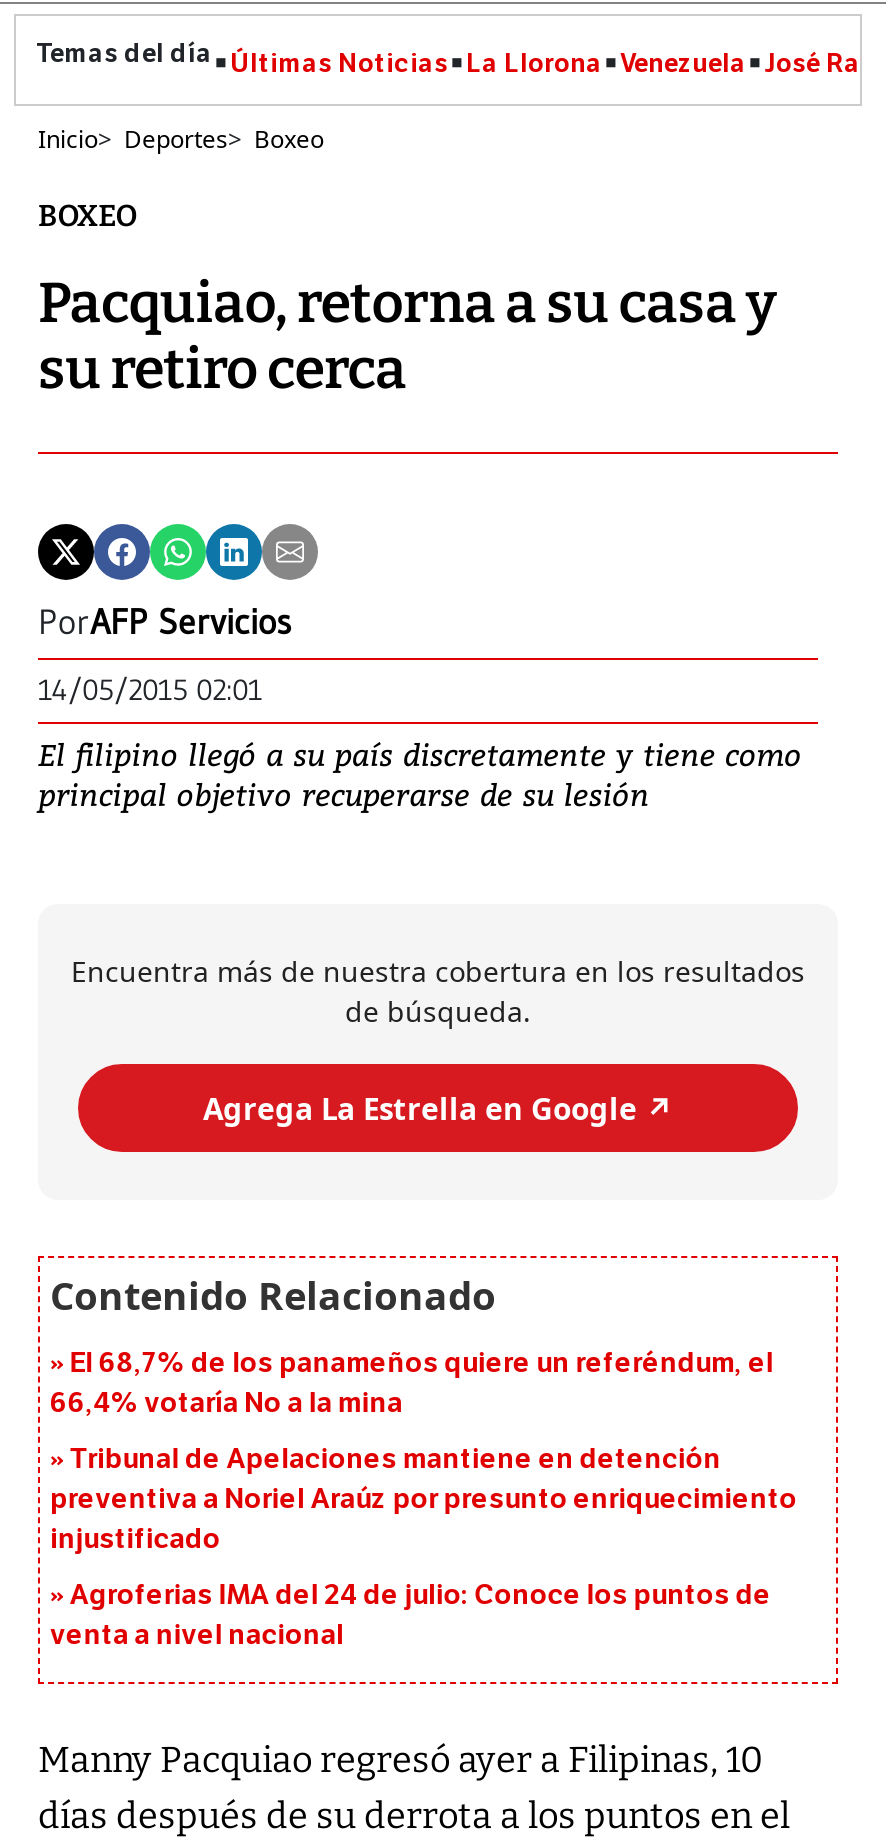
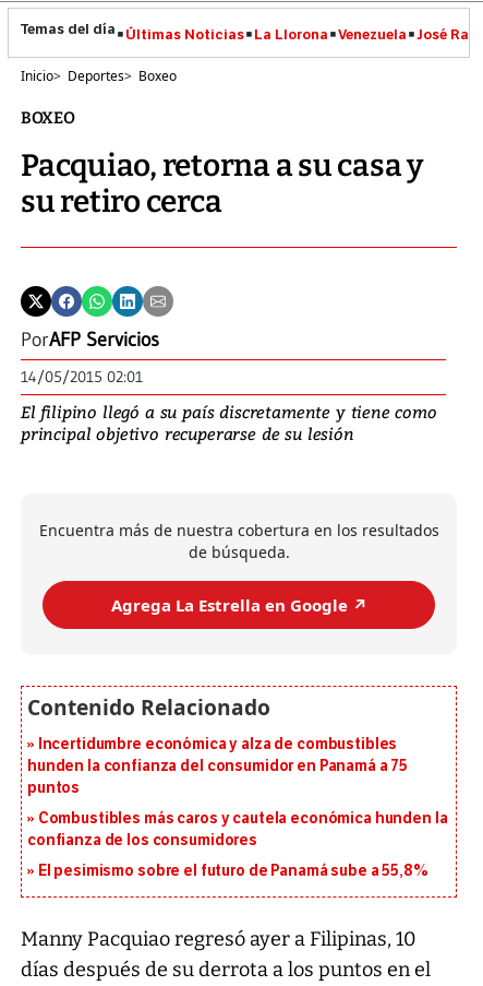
[50,1347,774,1421] El 68,7% de los panameños quiere un referéndum, el | 66,4% votaría No a la mina -> [27,735,408,798] Incertidumbre económica y alza de combustibles | hunden la confianza del consumidor en Panamá a 75 | puntos
[50,1443,797,1557] Tribunal de Apelaciones mantiene en detención | preventiva a Noriel Araúz por presunto enriquecimiento | injustificado -> [27,810,448,850] Combustibles más caros y cautela económica hunden la | confianza de los consumidores
[50,1579,771,1653] Agroferias IMA del 24 de julio: Conoce los puntos de | venta a nivel nacional -> [38,862,428,881] El pesimismo sobre el futuro de Panamá sube a 55,8%

